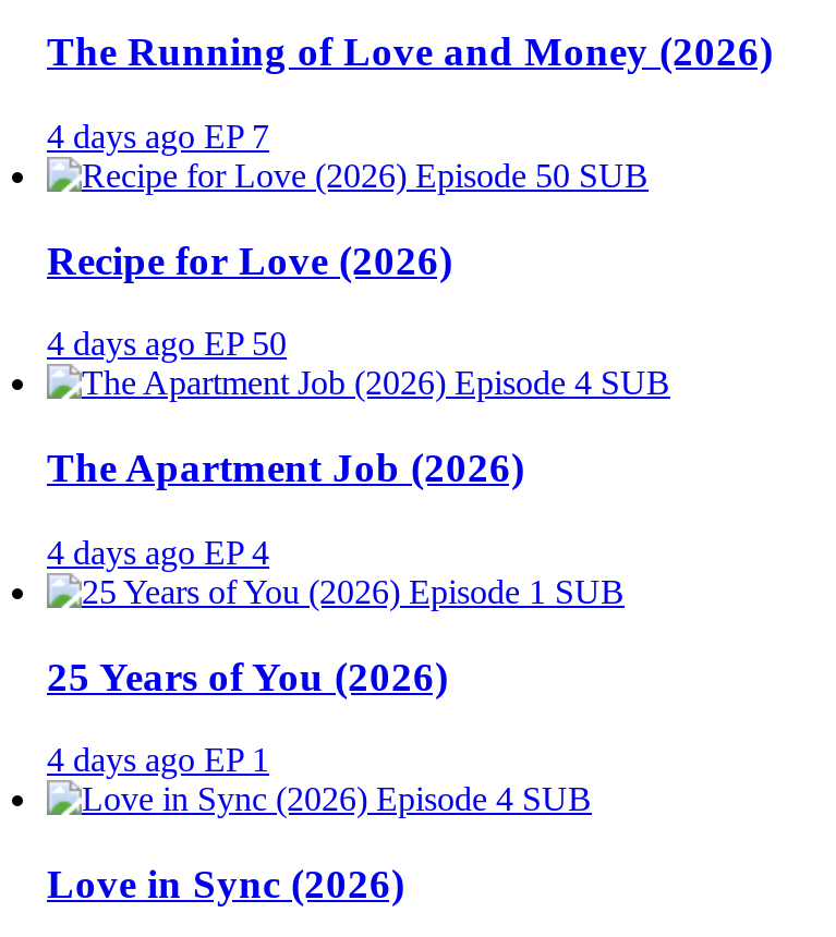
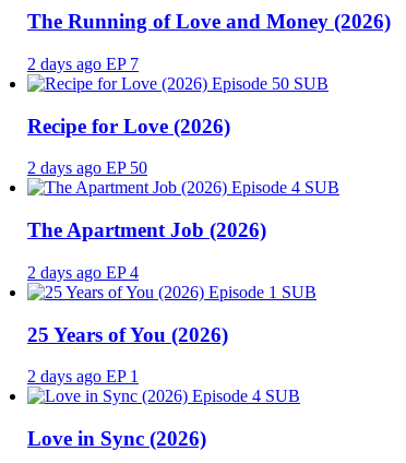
[47,118,269,155] 4 days ago EP 7 -> [27,55,139,73] 2 days ago EP 7
[47,326,287,363] 4 days ago EP 50 -> [27,159,147,177] 2 days ago EP 50
[47,534,269,571] 4 days ago EP 4 -> [27,263,139,282] 2 days ago EP 4
[47,742,269,779] 4 days ago EP 1 -> [27,367,139,386] 2 days ago EP 1

